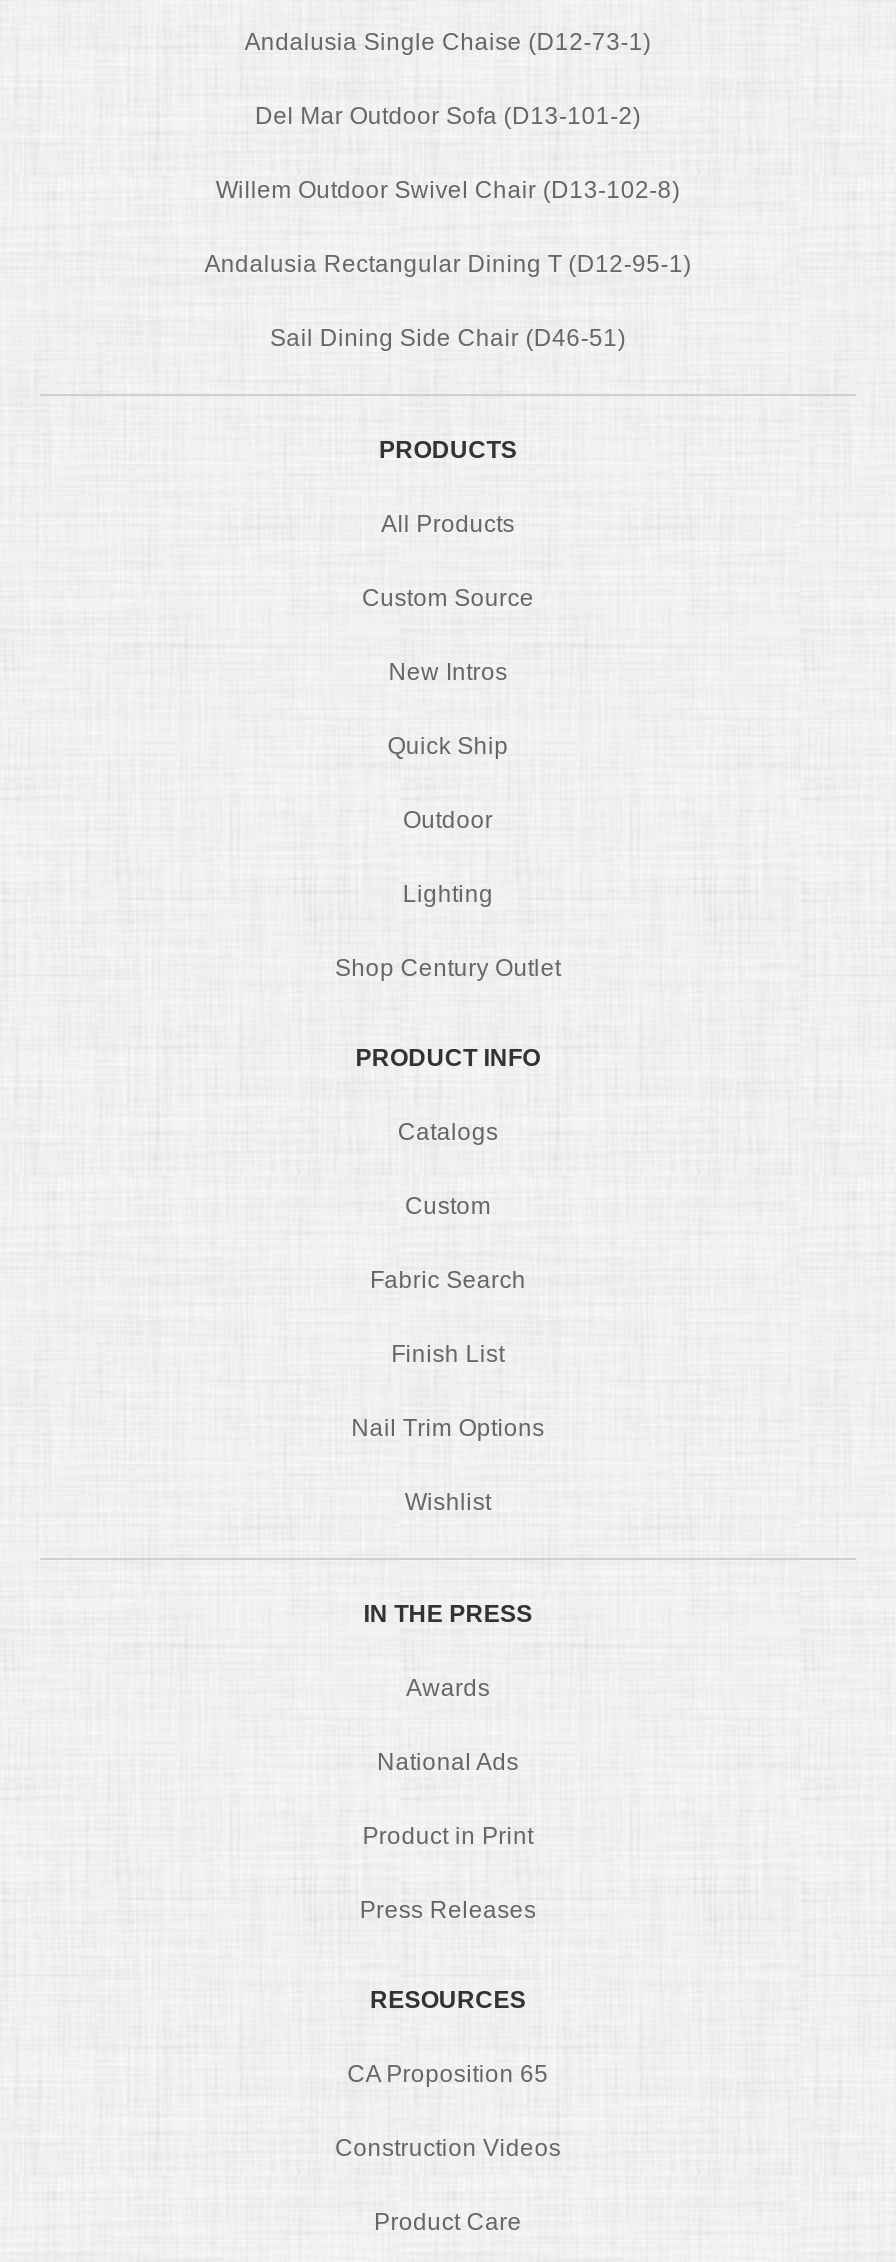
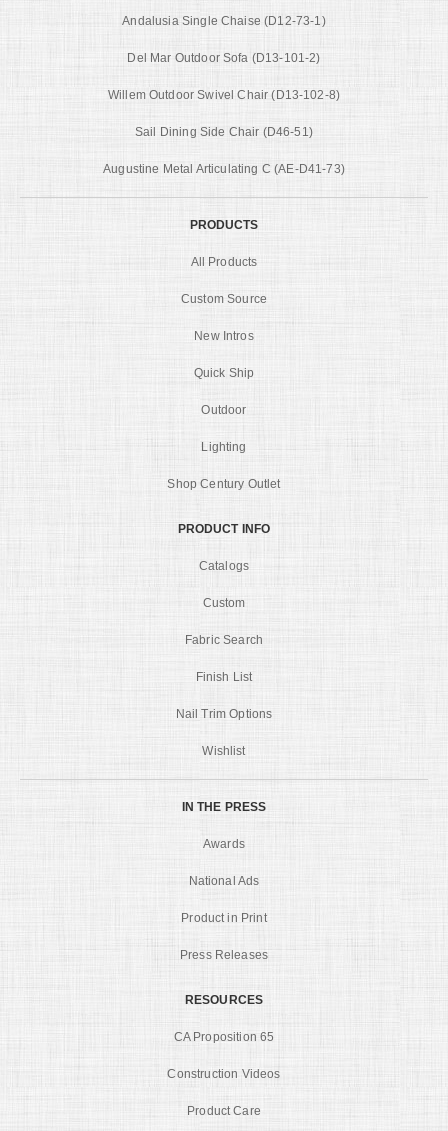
[204,250,692,278] Andalusia Rectangular Dining T (D12-95-1) -> none
moved [270,324,626,352] -> [135,125,313,139]: Sail Dining Side Chair (D46-51)
none -> [103,162,345,176] Augustine Metal Articulating C (AE-D41-73)

